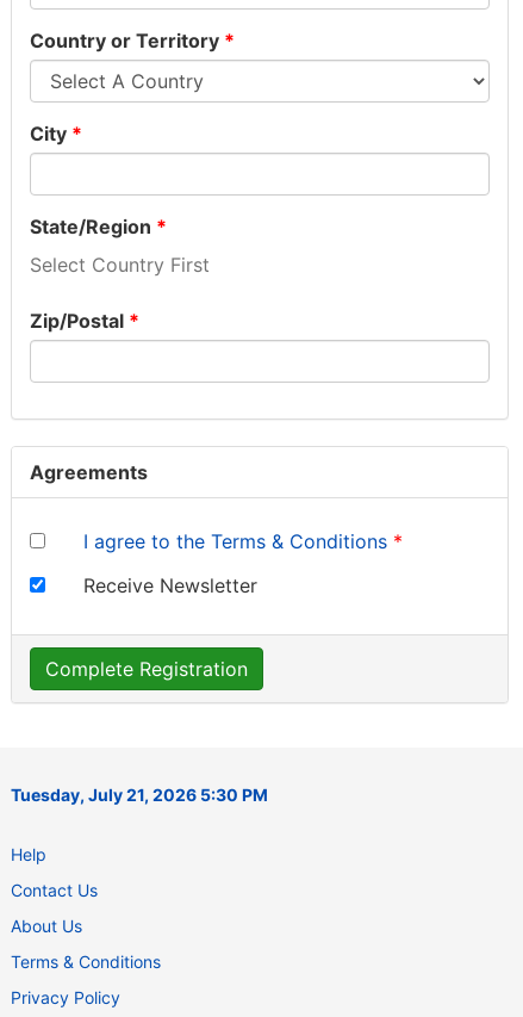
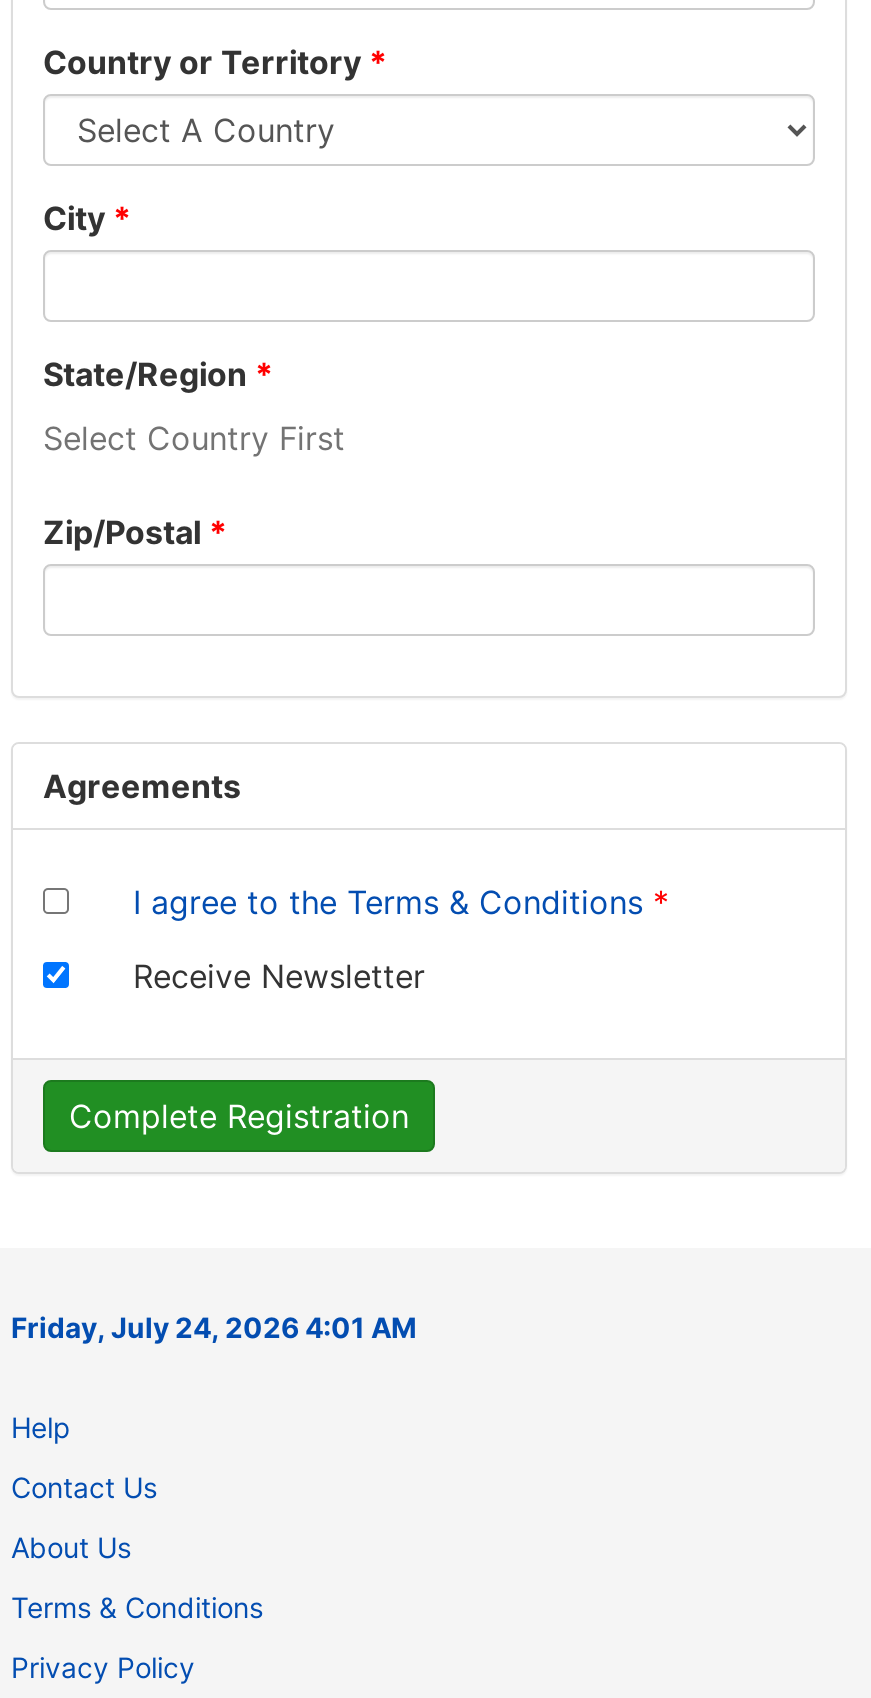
[11,785,268,805] Tuesday, July 21, 2026 5:30 PM -> [11,1310,417,1344] Friday, July 24, 2026 4:01 AM

